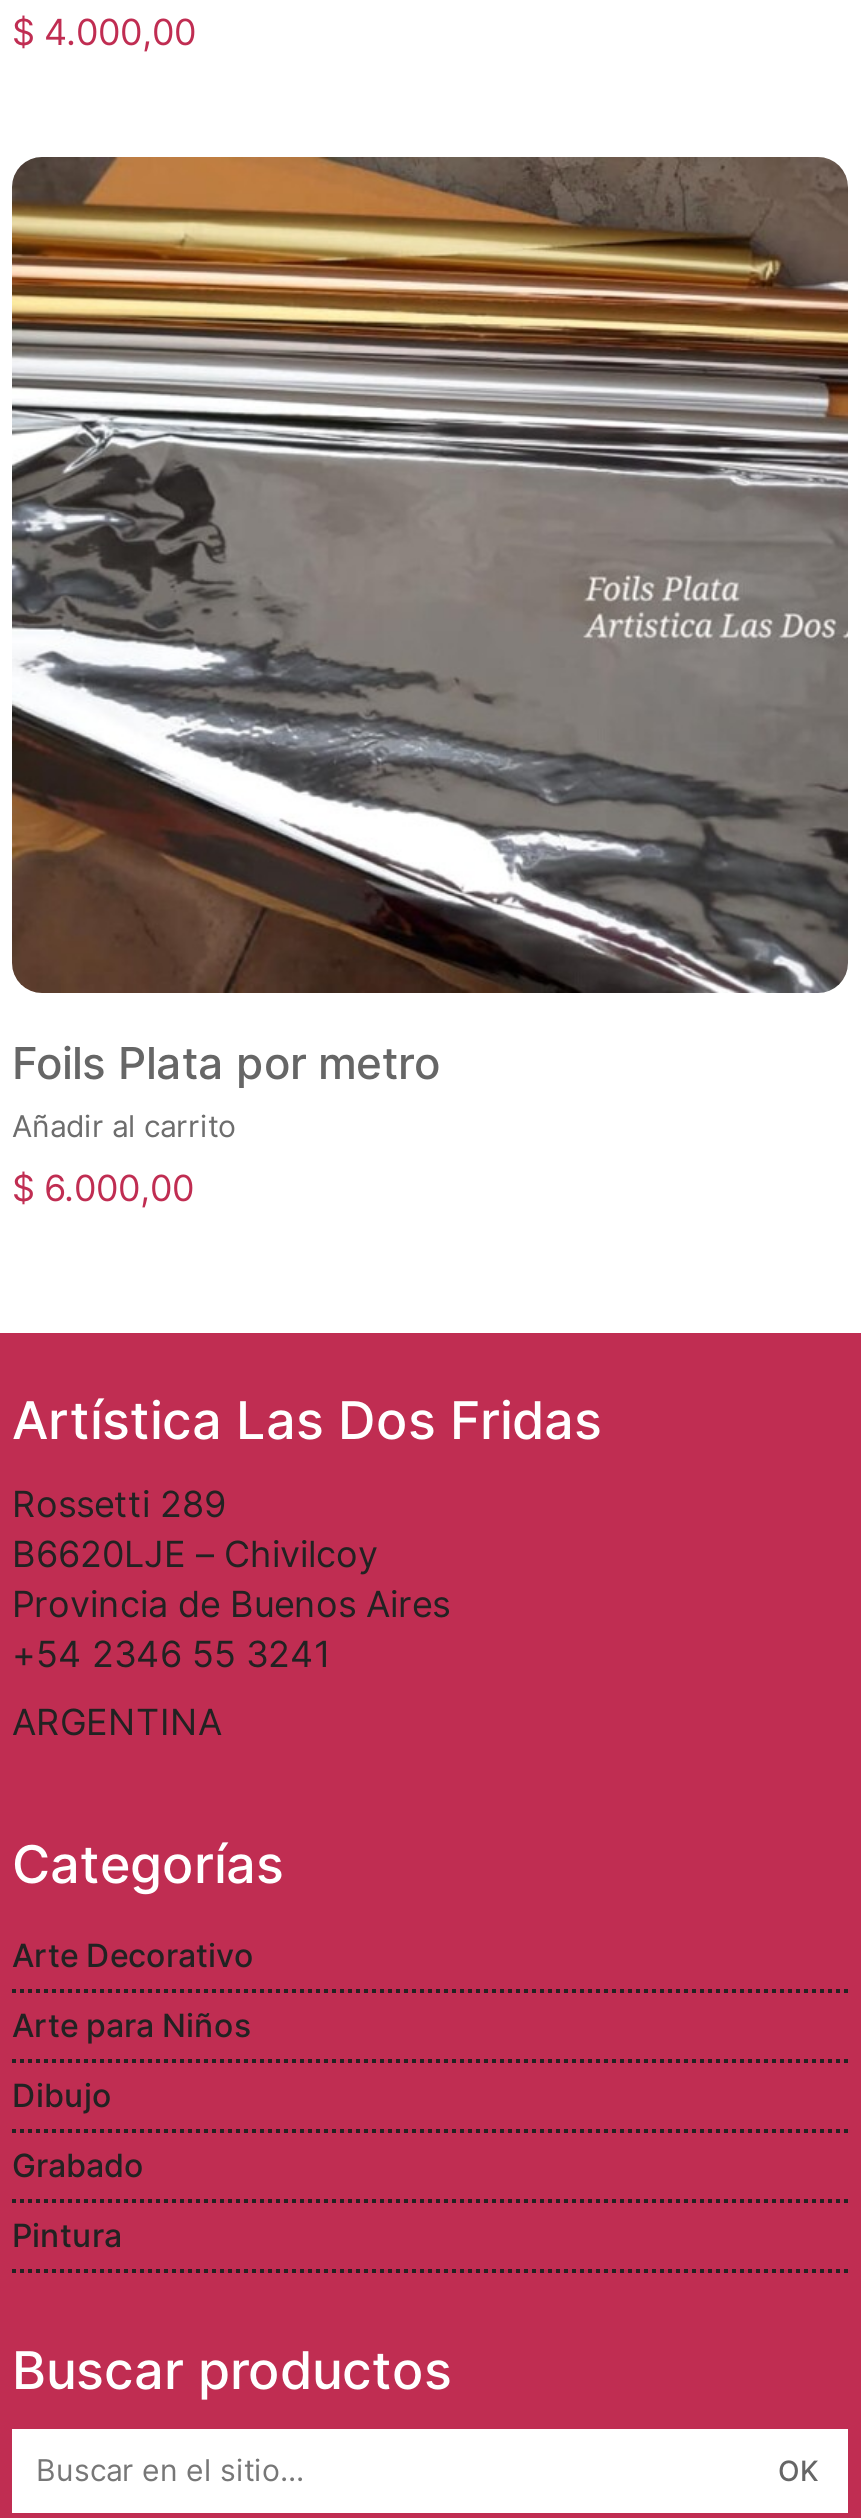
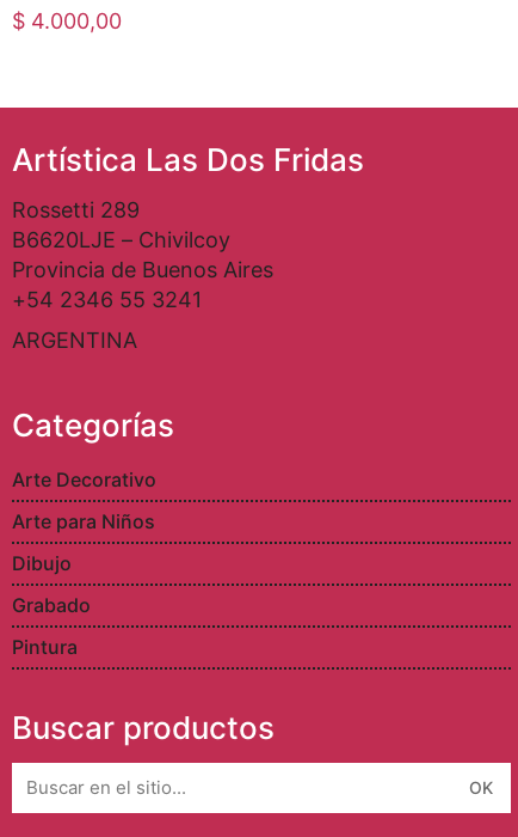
[10,154,850,1210] [image] | Foils Plata por metro | Añadir al carrito | $6.000,00 -> none

